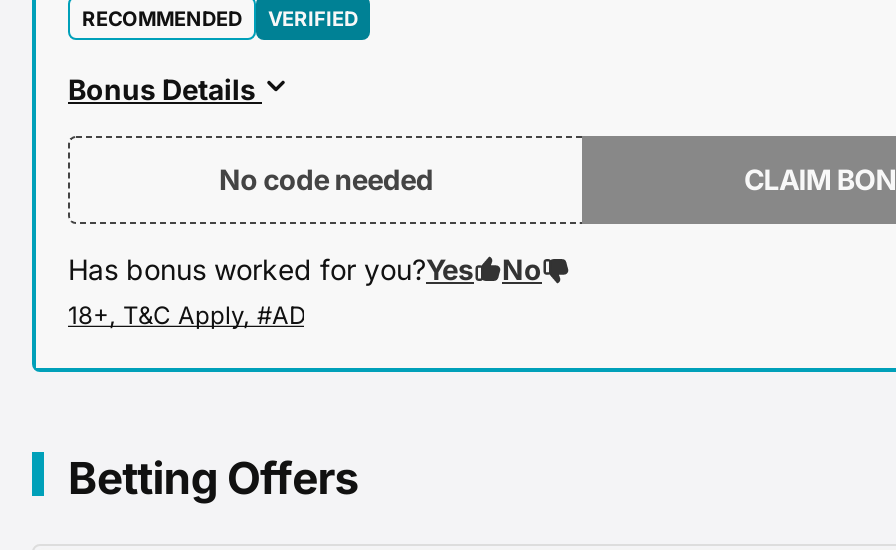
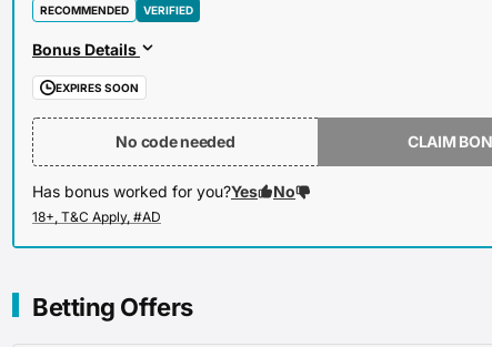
none -> [56,81,139,94] EXPIRES SOON

